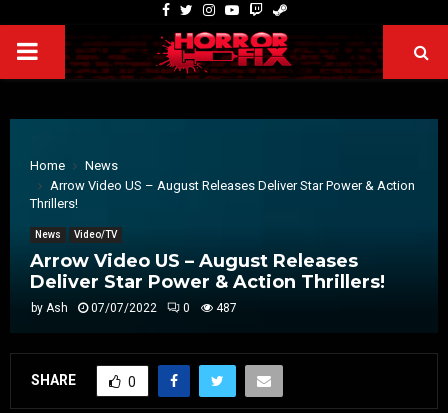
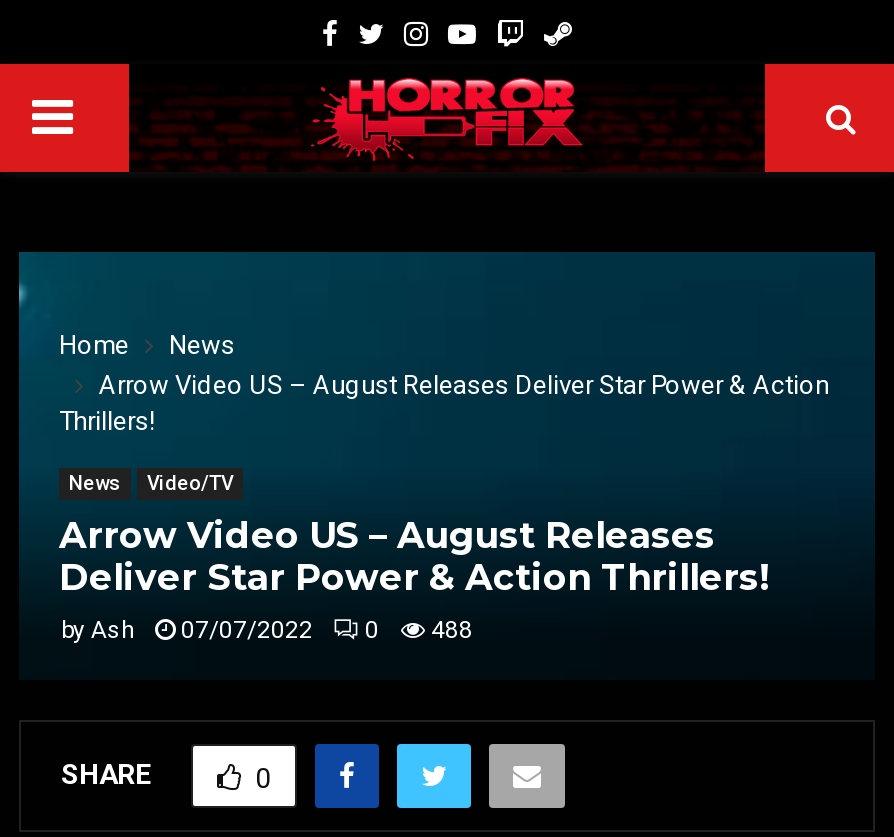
[31,301,237,315] by Ash 07/07/2022 0 487 -> [61,616,473,644] by Ash 07/07/2022 0 488

